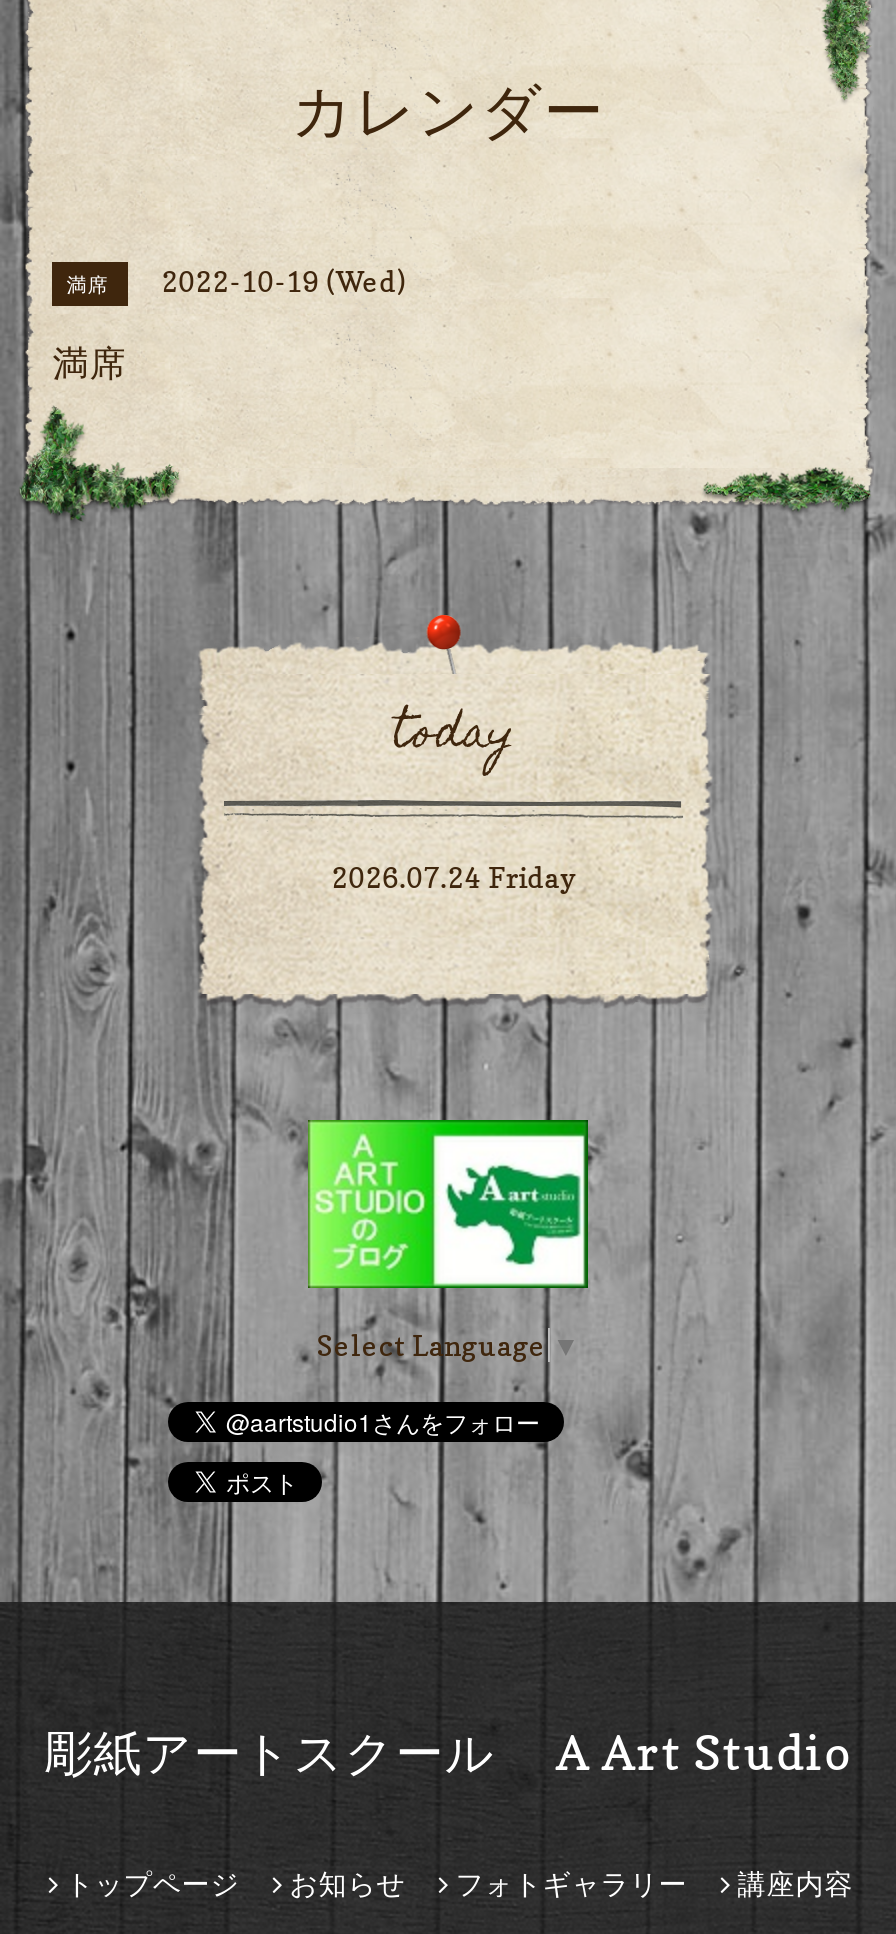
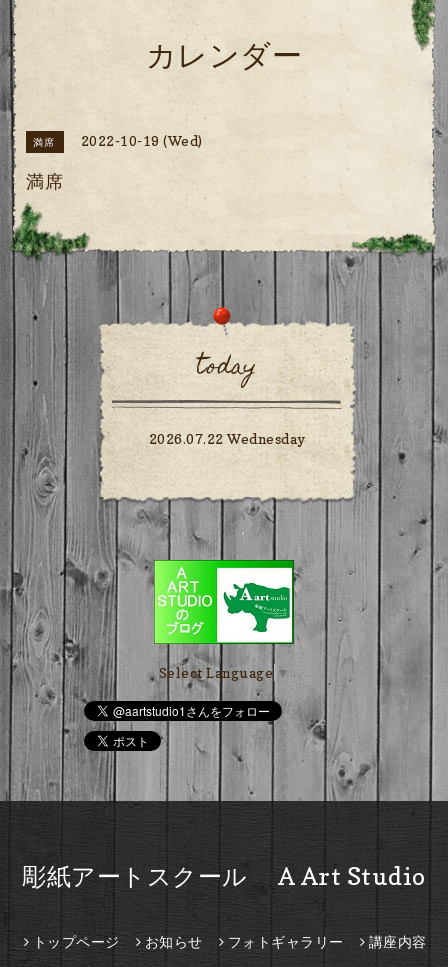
[332,861,576,895] 2026.07.24 Friday -> [148,430,305,447] 2026.07.22 Wednesday

